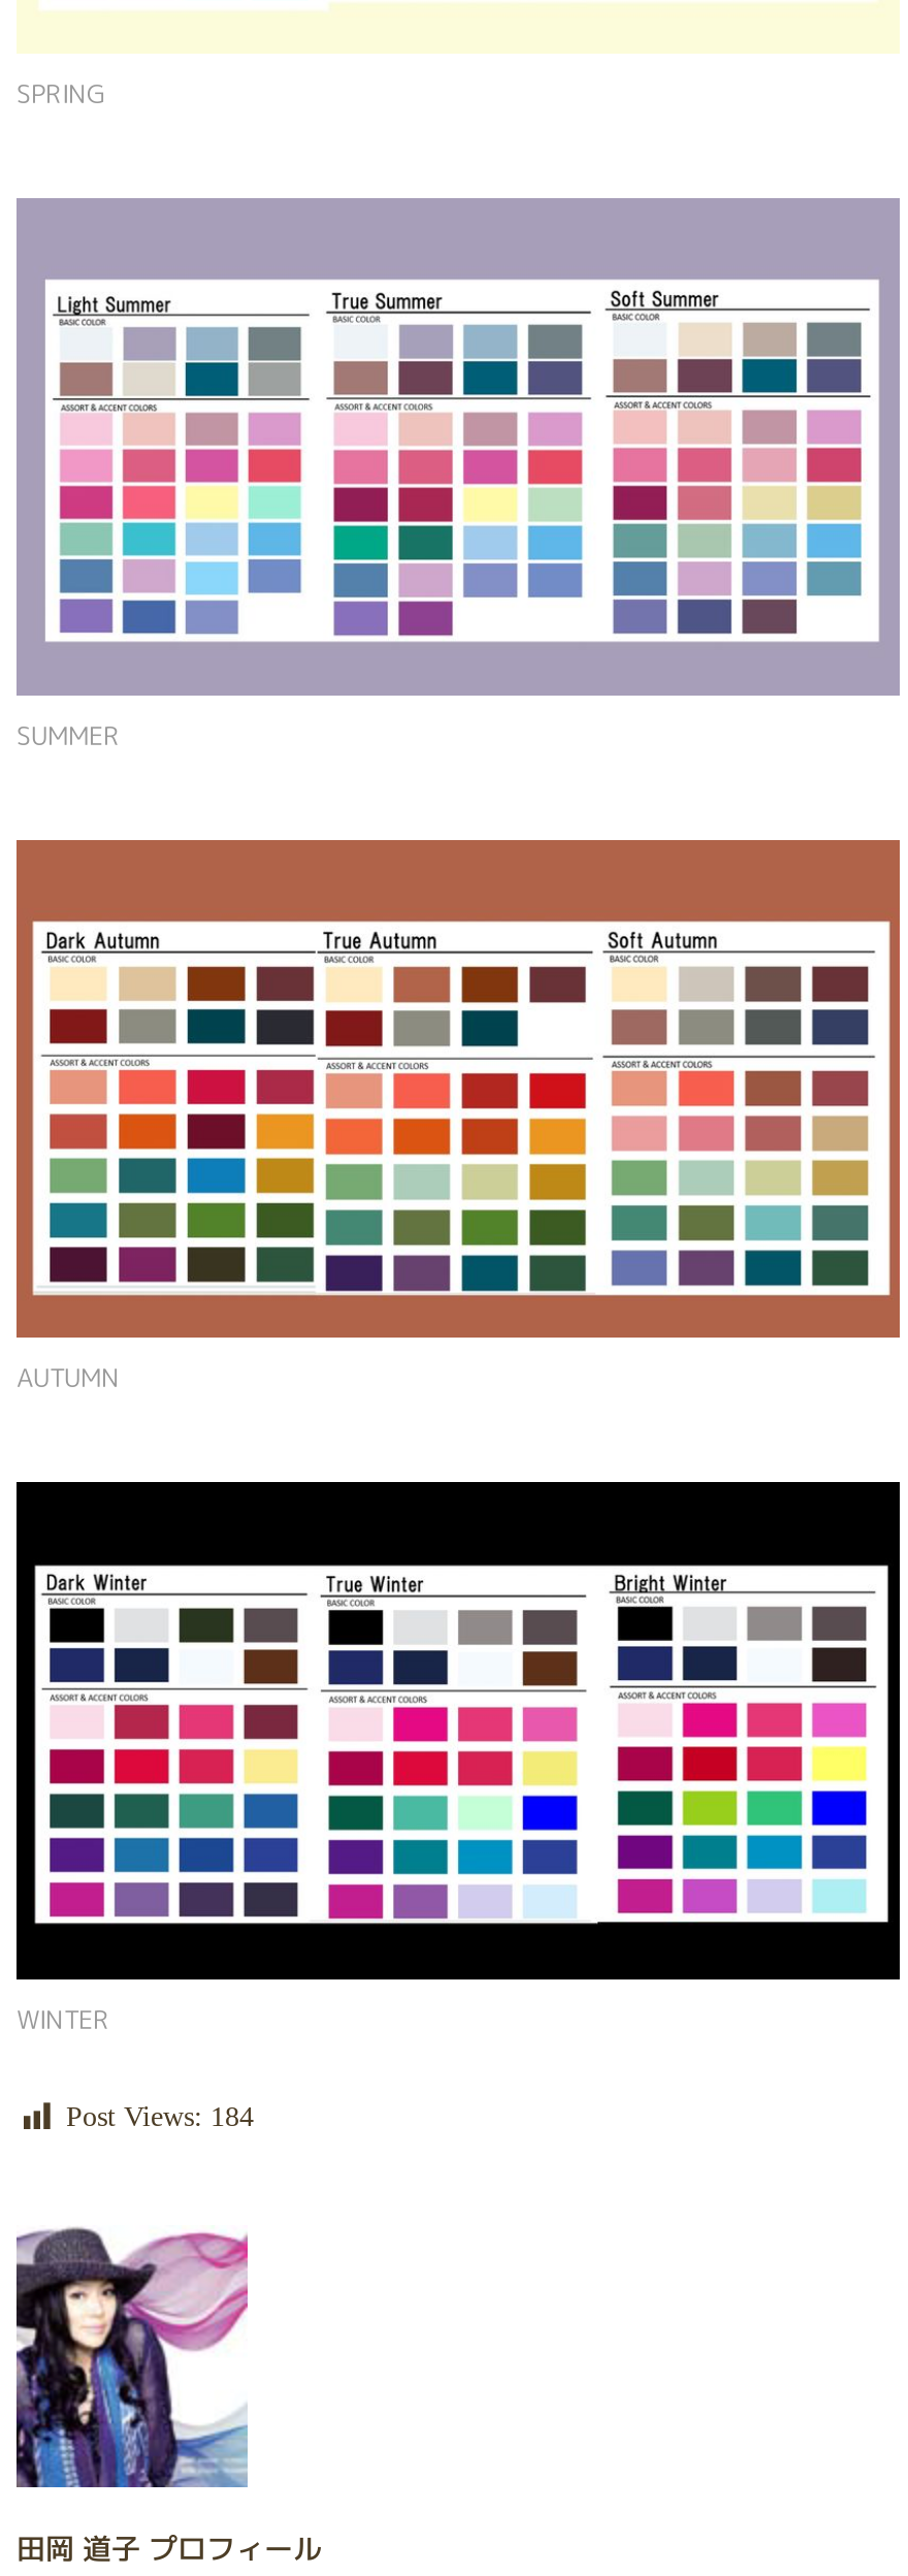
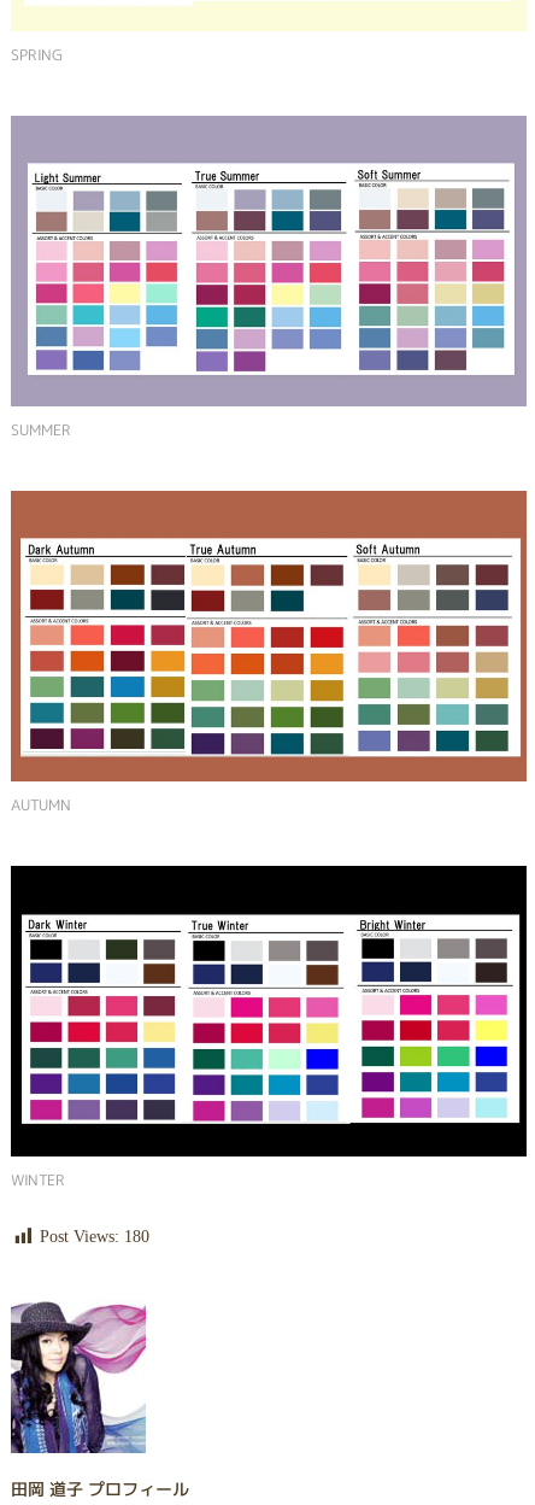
[66,2101,254,2132] Post Views: 184 -> [40,1227,149,1245] Post Views: 180

